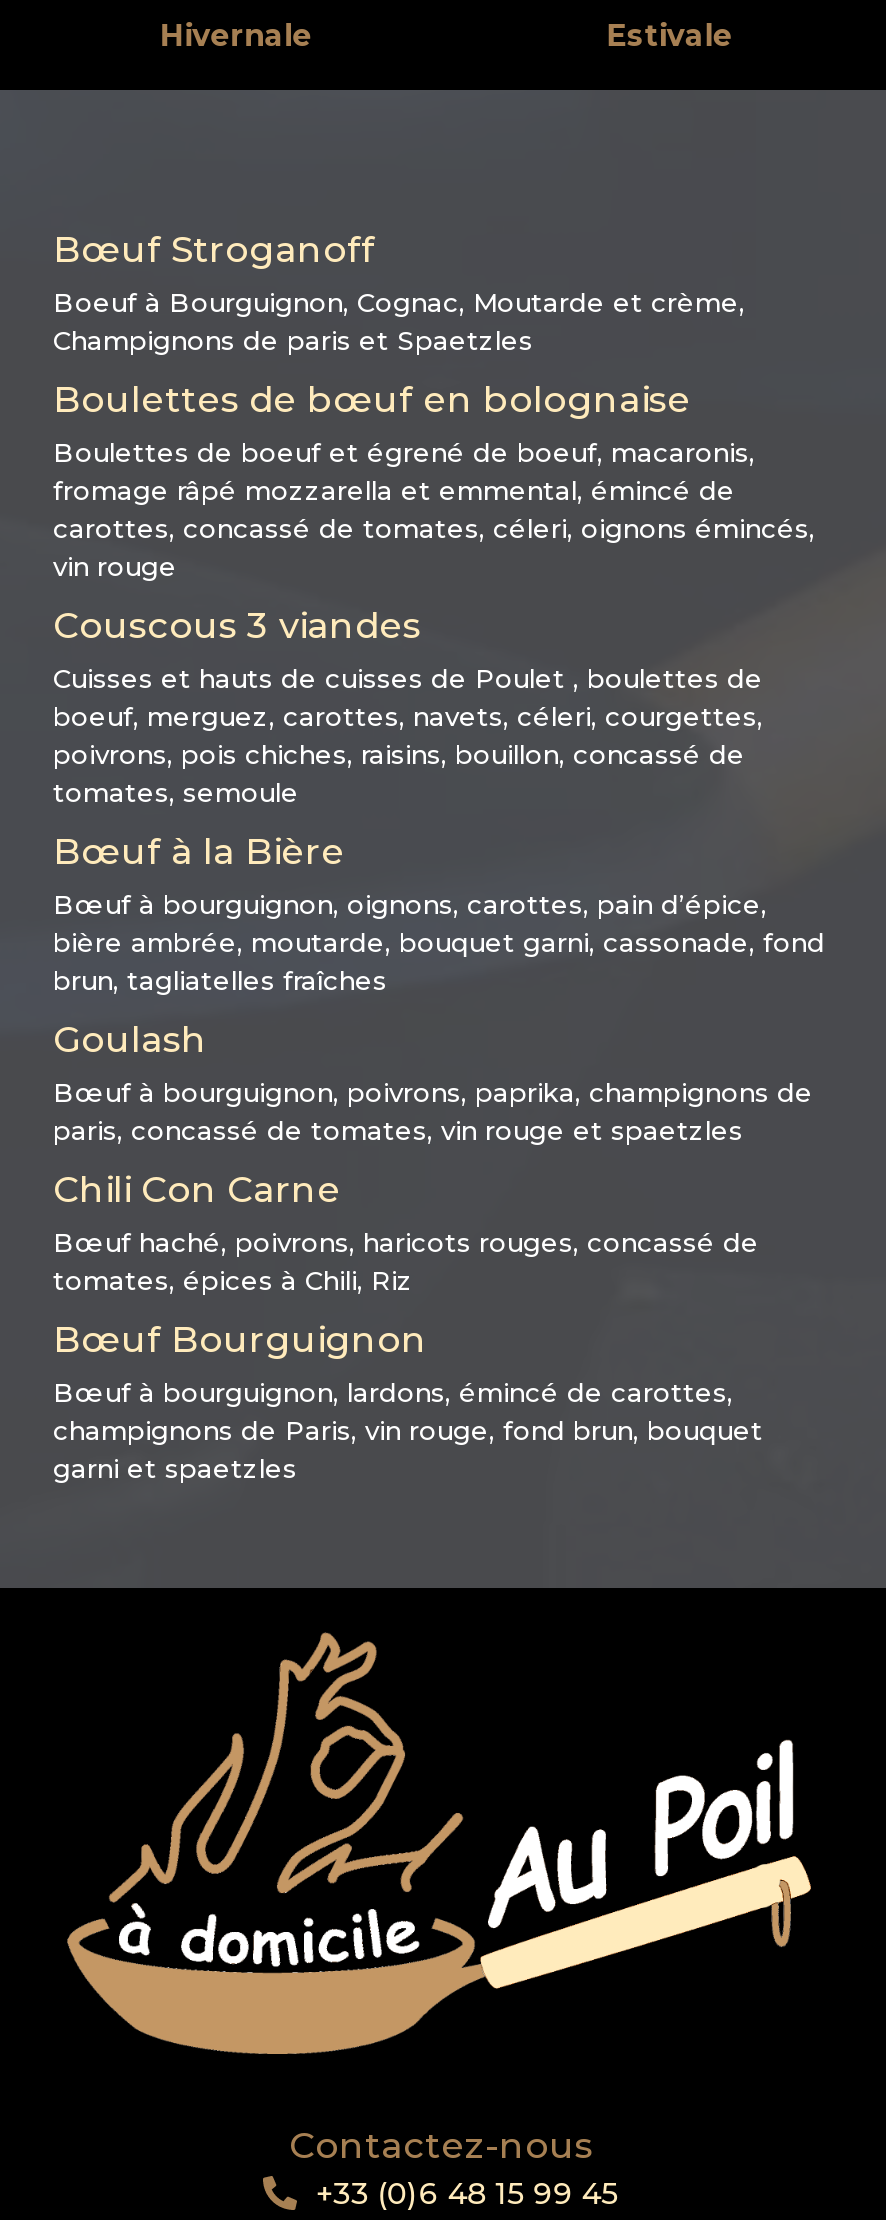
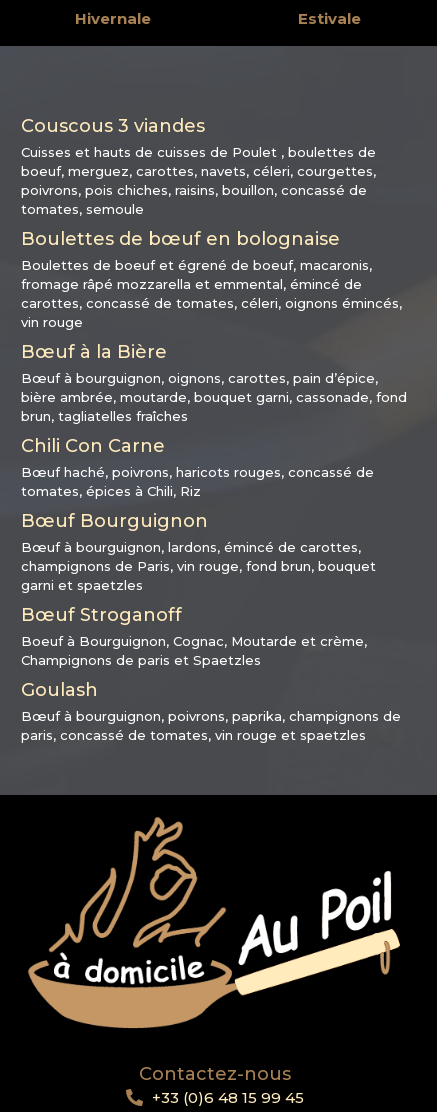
moved [53,228,745,356] -> [21,604,367,668]: Bœuf Stroganoff | Boeuf à Bourguignon, Cognac, Moutarde et crème, | Champignons de paris et Spaetzles
moved [53,378,815,582] -> [21,228,402,330]: Boulettes de bœuf en bolognaise | Boulettes de boeuf et égrené de boeuf, macaronis, | fromage râpé mozzarella et emmental, émincé de | carottes, concassé de tomates, céleri, oignons émincés, | vin rouge
moved [53,604,763,808] -> [21,115,376,217]: Couscous 3 viandes | Cuisses et hauts de cuisses de Poulet , boulettes de | boeuf, merguez, carottes, navets, céleri, courgettes, | poivrons, pois chiches, raisins, bouillon, concassé de | tomates, semoule
moved [53,830,825,996] -> [21,341,407,424]: Bœuf à la Bière | Bœuf à bourguignon, oignons, carottes, pain d’épice, | bière ambrée, moutarde, bouquet garni, cassonade, fond | brun, tagliatelles fraîches
moved [53,1018,813,1146] -> [21,679,401,743]: Goulash | Bœuf à bourguignon, poivrons, paprika, champignons de | paris, concassé de tomates, vin rouge et spaetzles
moved [53,1168,763,1484] -> [21,435,376,593]: Chili Con Carne | Bœuf haché, poivrons, haricots rouges, concassé de | tomates, épices à Chili, Riz | Bœuf Bourguignon | Bœuf à bourguignon, lardons, émincé de carottes, | champignons de Paris, vin rouge, fond brun, bouquet | garni et spaetzles

